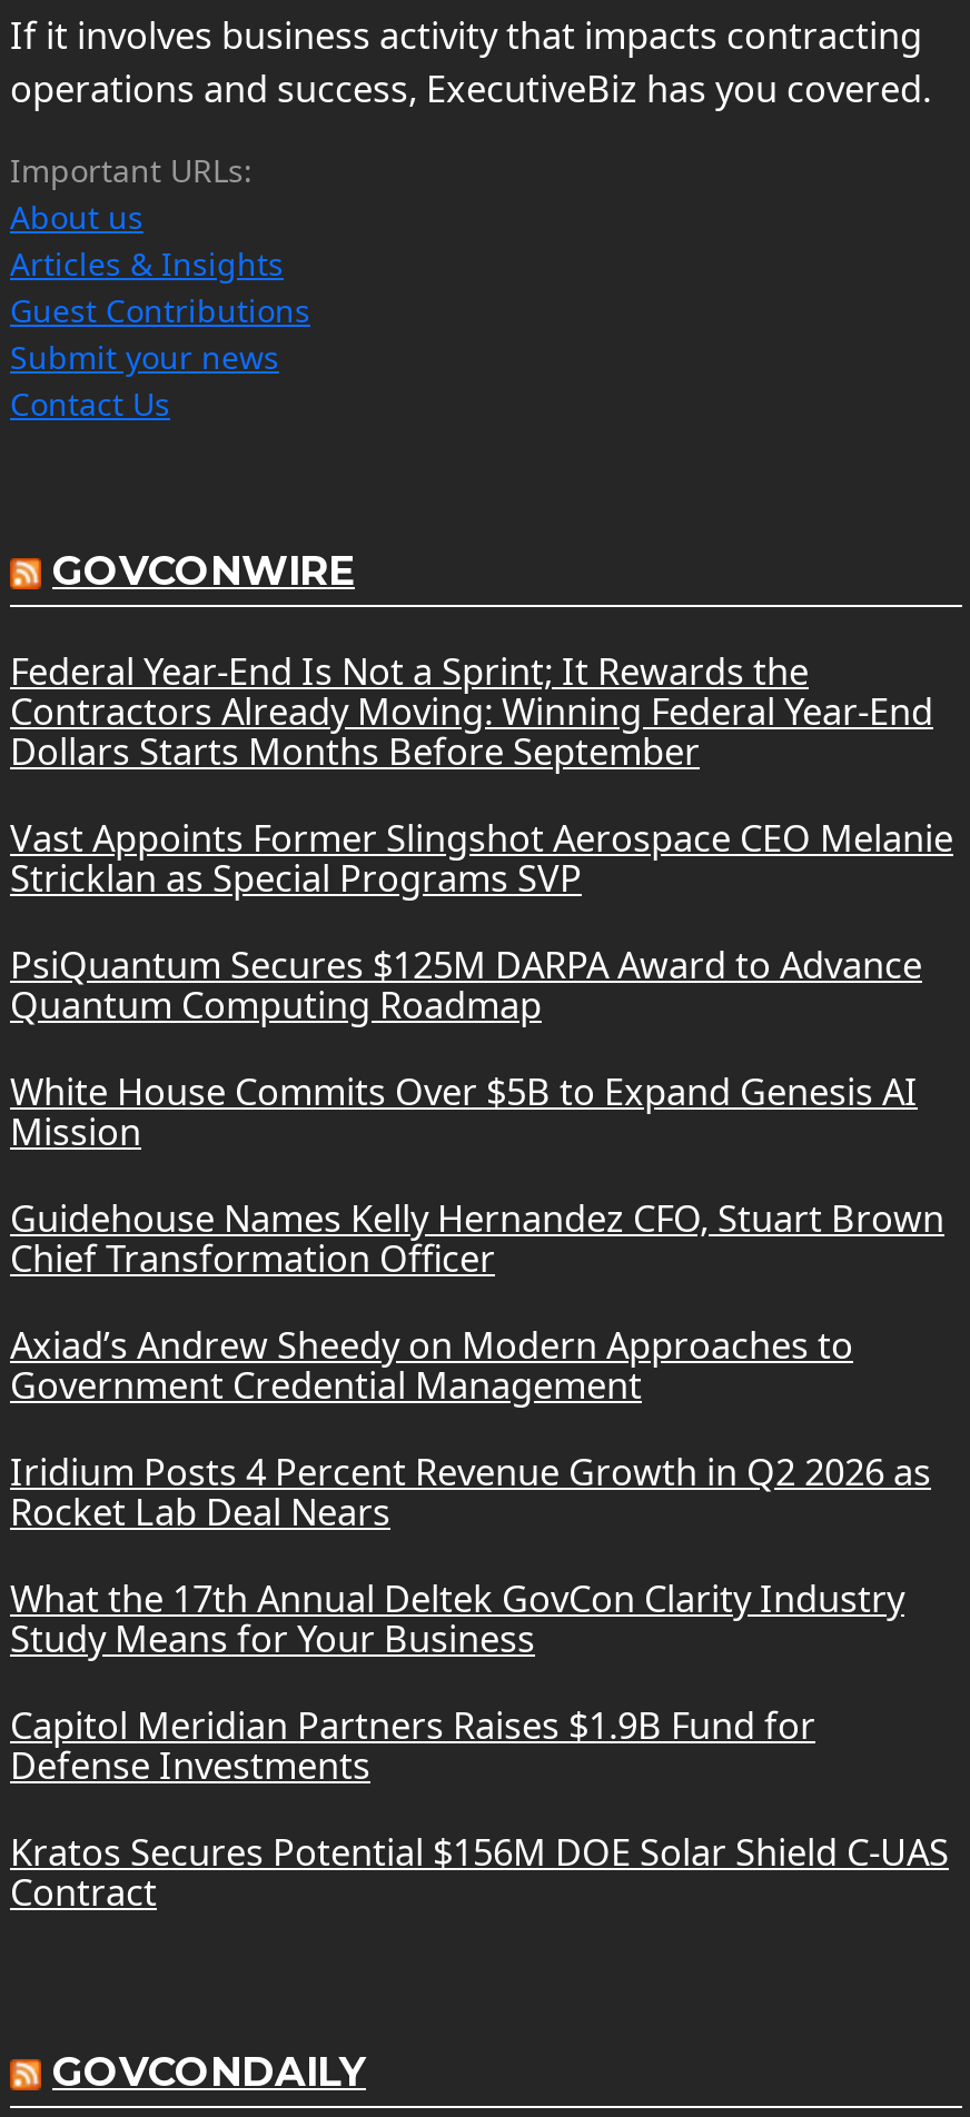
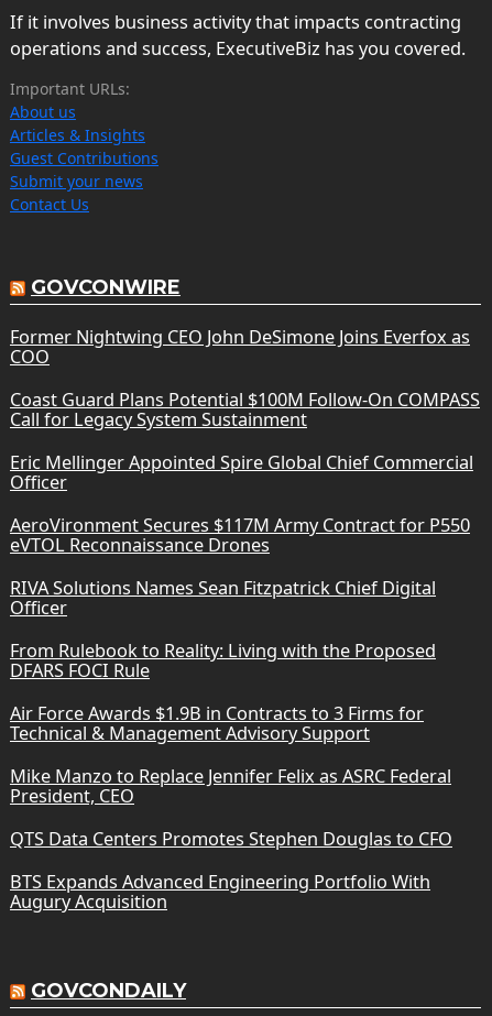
[10,646,933,775] Federal Year-End Is Not a Sprint; It Rewards the | Contractors Already Moving: Winning Federal Year-End | Dollars Starts Months Before September -> [10,324,470,368] Former Nightwing CEO John DeSimone Joins Everfox as | COO
[10,813,953,902] Vast Appoints Former Slingshot Aerospace CEO Melanie | Stricklan as Special Programs SVP -> [10,387,480,431] Coast Guard Plans Potential $100M Follow-On COMPASS | Call for Legacy System Sustainment
[10,940,922,1028] PsiQuantum Secures $125M DARPA Award to Advance | Quantum Computing Roadmap -> [10,450,473,494] Eric Mellinger Appointed Spire Global Chief Commercial | Officer
[10,1066,918,1155] White House Commits Over $5B to Expand Genesis AI | Mission -> [10,512,470,556] AeroVironment Secures $117M Army Contract for P550 | eVTOL Reconnaissance Drones
[10,1193,944,1282] Guidehouse Names Kelly Hernandez CFO, Stuart Brown | Chief Transformation Officer -> [10,575,436,619] RIVA Solutions Names Sean Fitzpatrick Chief Digital | Officer
[10,1320,853,1409] Axiad’s Andrew Sheedy on Modern Approaches to | Government Credential Management -> [10,638,436,682] From Rulebook to Reality: Living with the Proposed | DFARS FOCI Rule
[10,1447,931,1535] Iridium Posts 4 Percent Revenue Growth in Q2 2026 as | Rocket Lab Deal Nears -> [10,701,424,745] Air Force Awards $1.9B in Contracts to 3 Firms for | Technical & Management Advisory Support
[10,1573,904,1662] What the 17th Annual Deltek GovCon Clarity Industry | Study Means for Your Business -> [10,763,451,807] Mike Manzo to Replace Jennifer Felix as ASRC Federal | President, CEO
[10,1700,815,1789] Capitol Meridian Partners Raises $1.9B Fund for | Defense Investments -> [10,826,452,850] QTS Data Centers Promotes Stephen Douglas to CFO
[10,1827,949,1916] Kratos Secures Potential $156M DOE Solar Shield C-UAS | Contract -> [10,869,430,913] BTS Expands Advanced Engineering Portfolio With | Augury Acquisition

